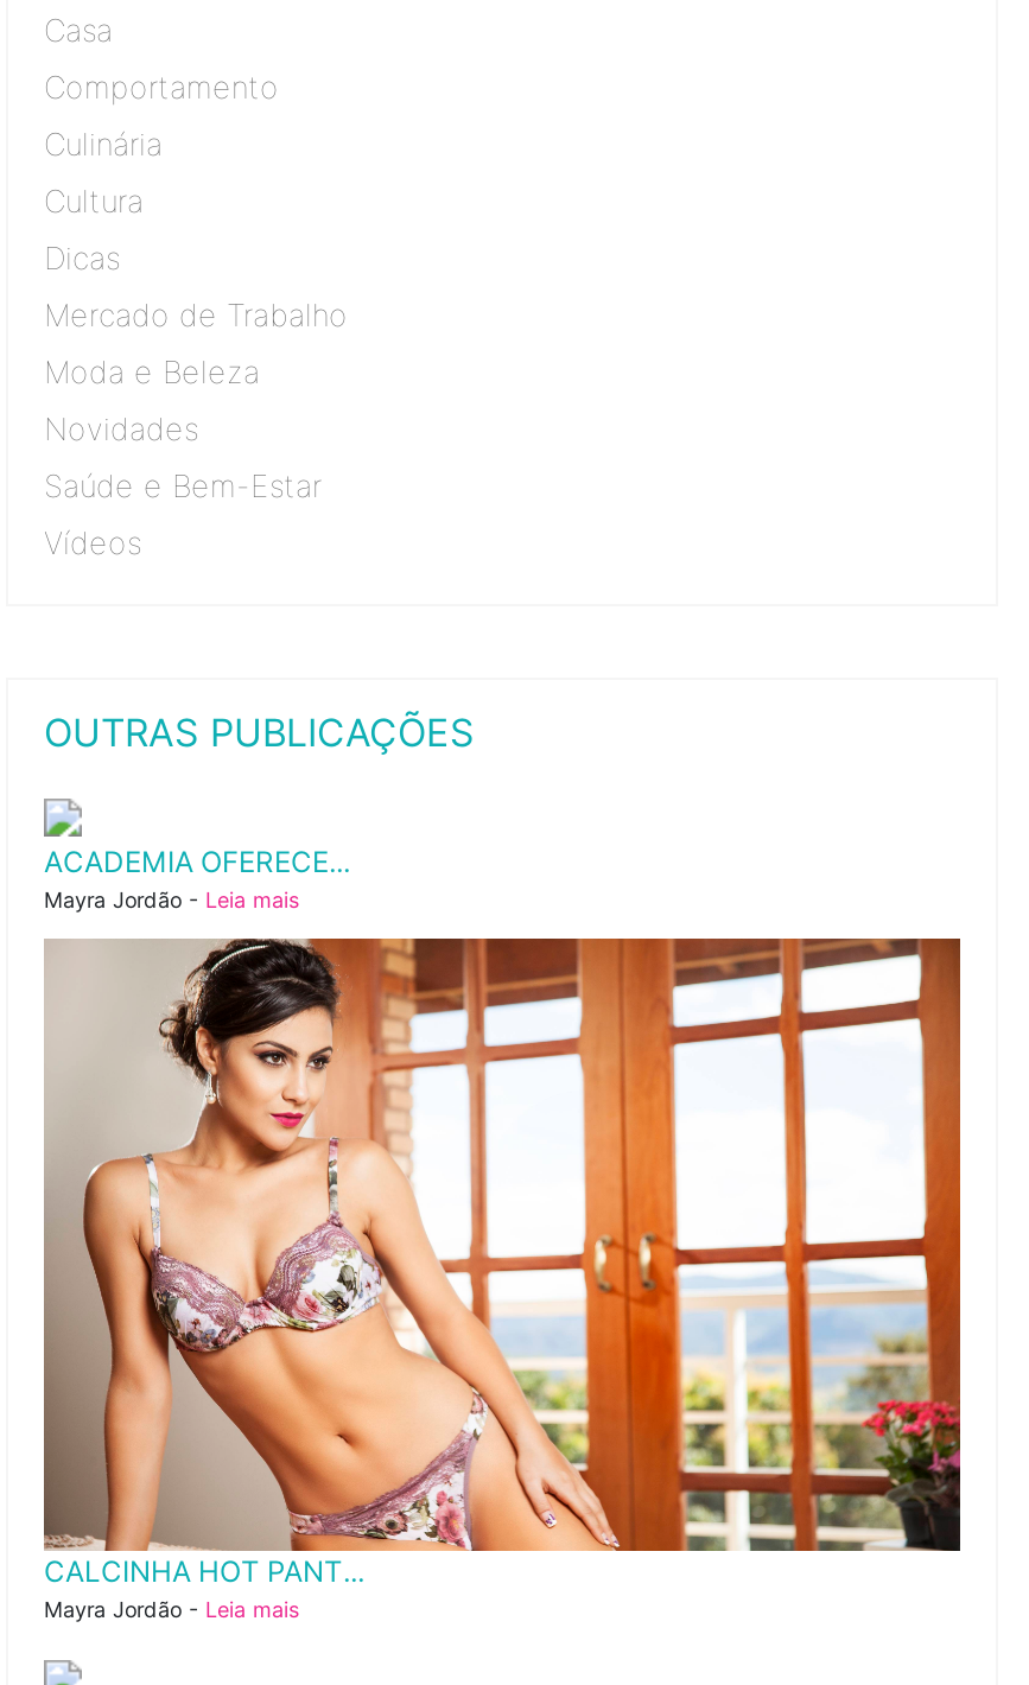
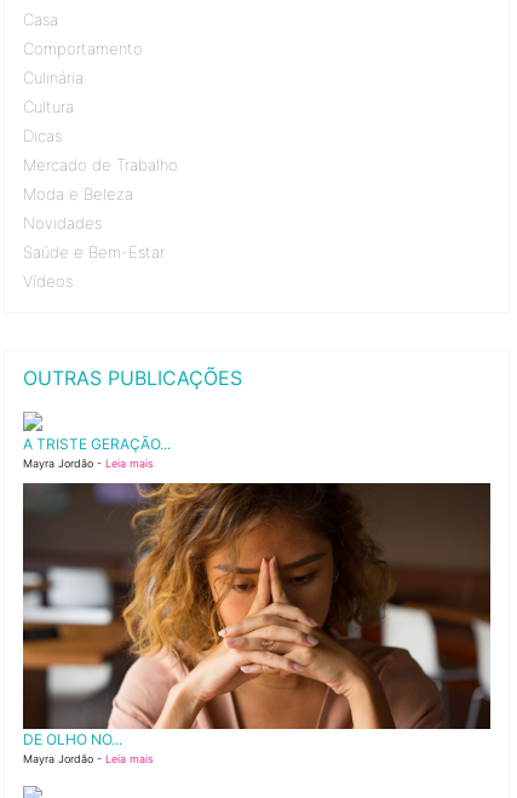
[44,845,350,880] ACADEMIA OFERECE... -> [23,435,171,453] A TRISTE GERAÇÃO...
[42,936,963,1588] [image] | CALCINHA HOT PANT... -> [23,482,492,748] [image] | DE OLHO NO...

